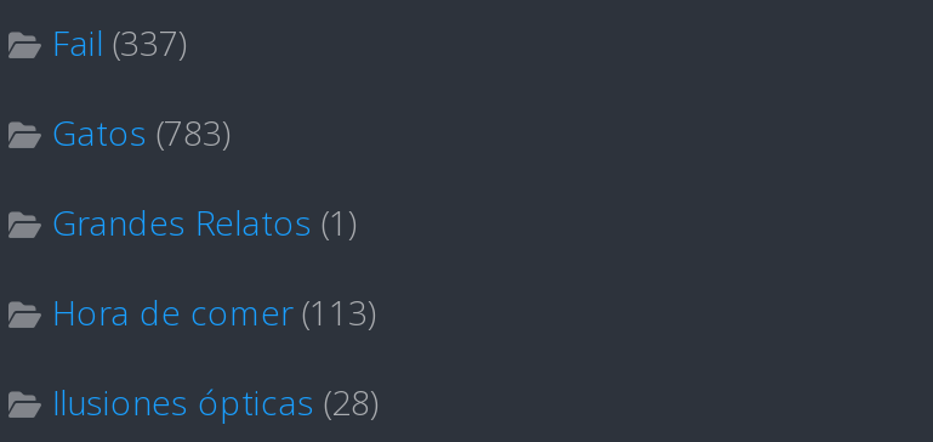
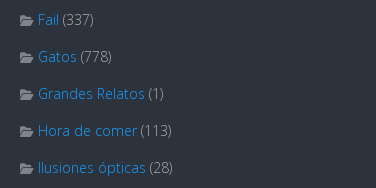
[52,109,229,155] Gatos (783) -> [38,47,111,66] Gatos (778)

